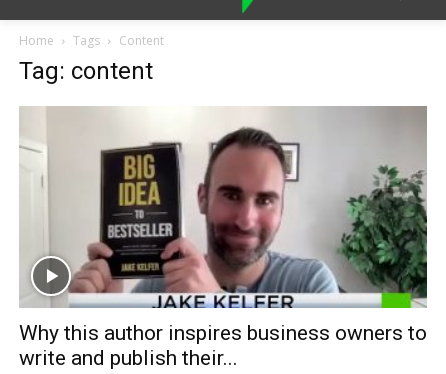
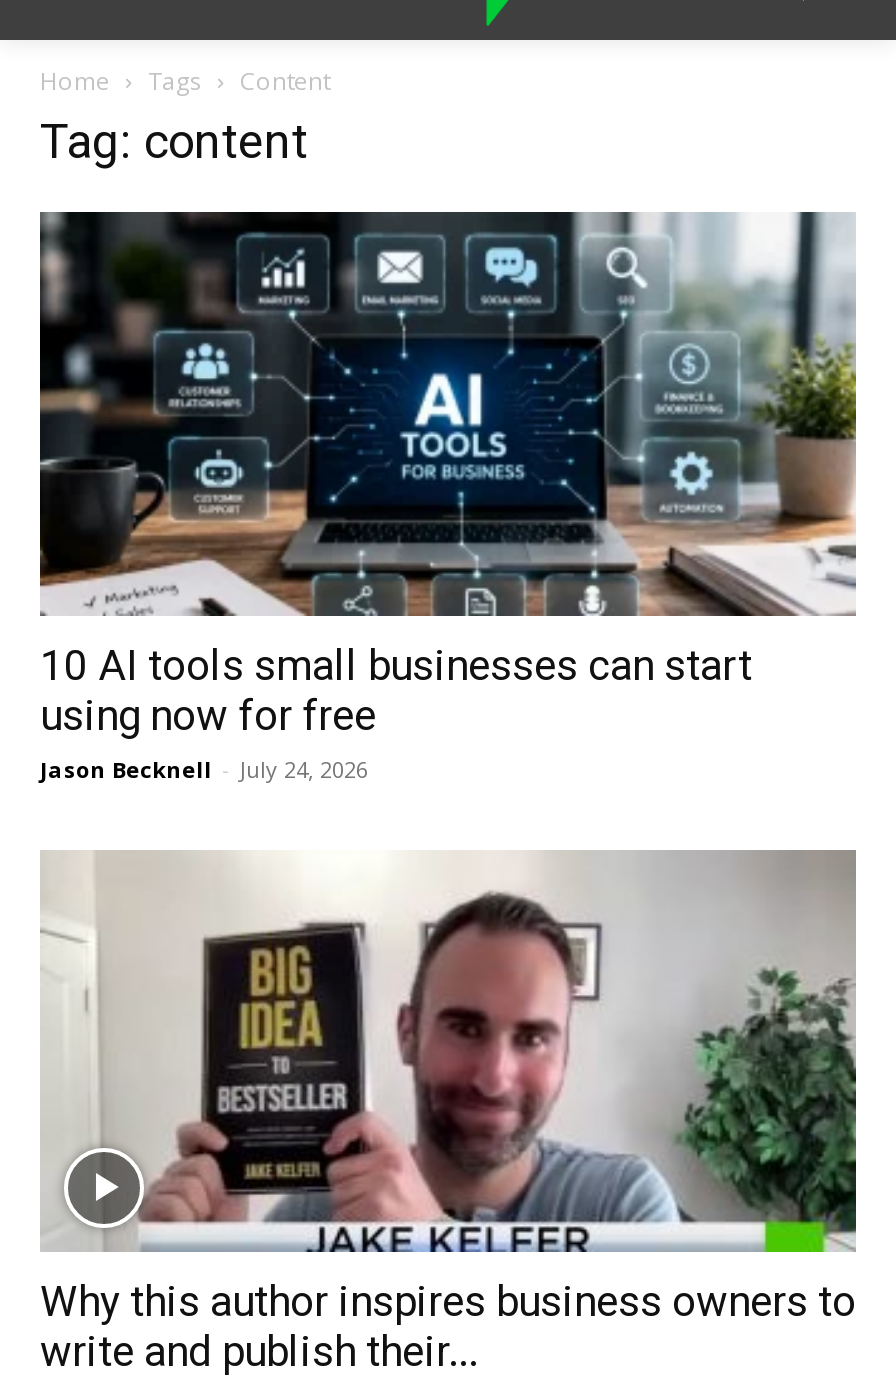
none -> [38,210,856,783] [image] | 10 AI tools small businesses can start | using now for free | Jason Becknell - July 24, 2026

